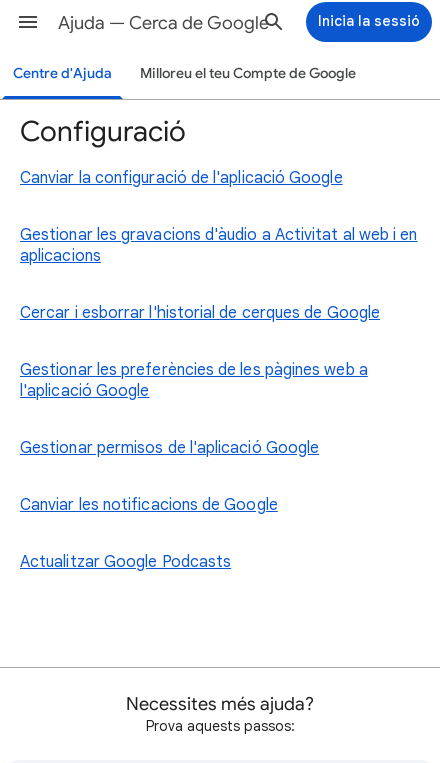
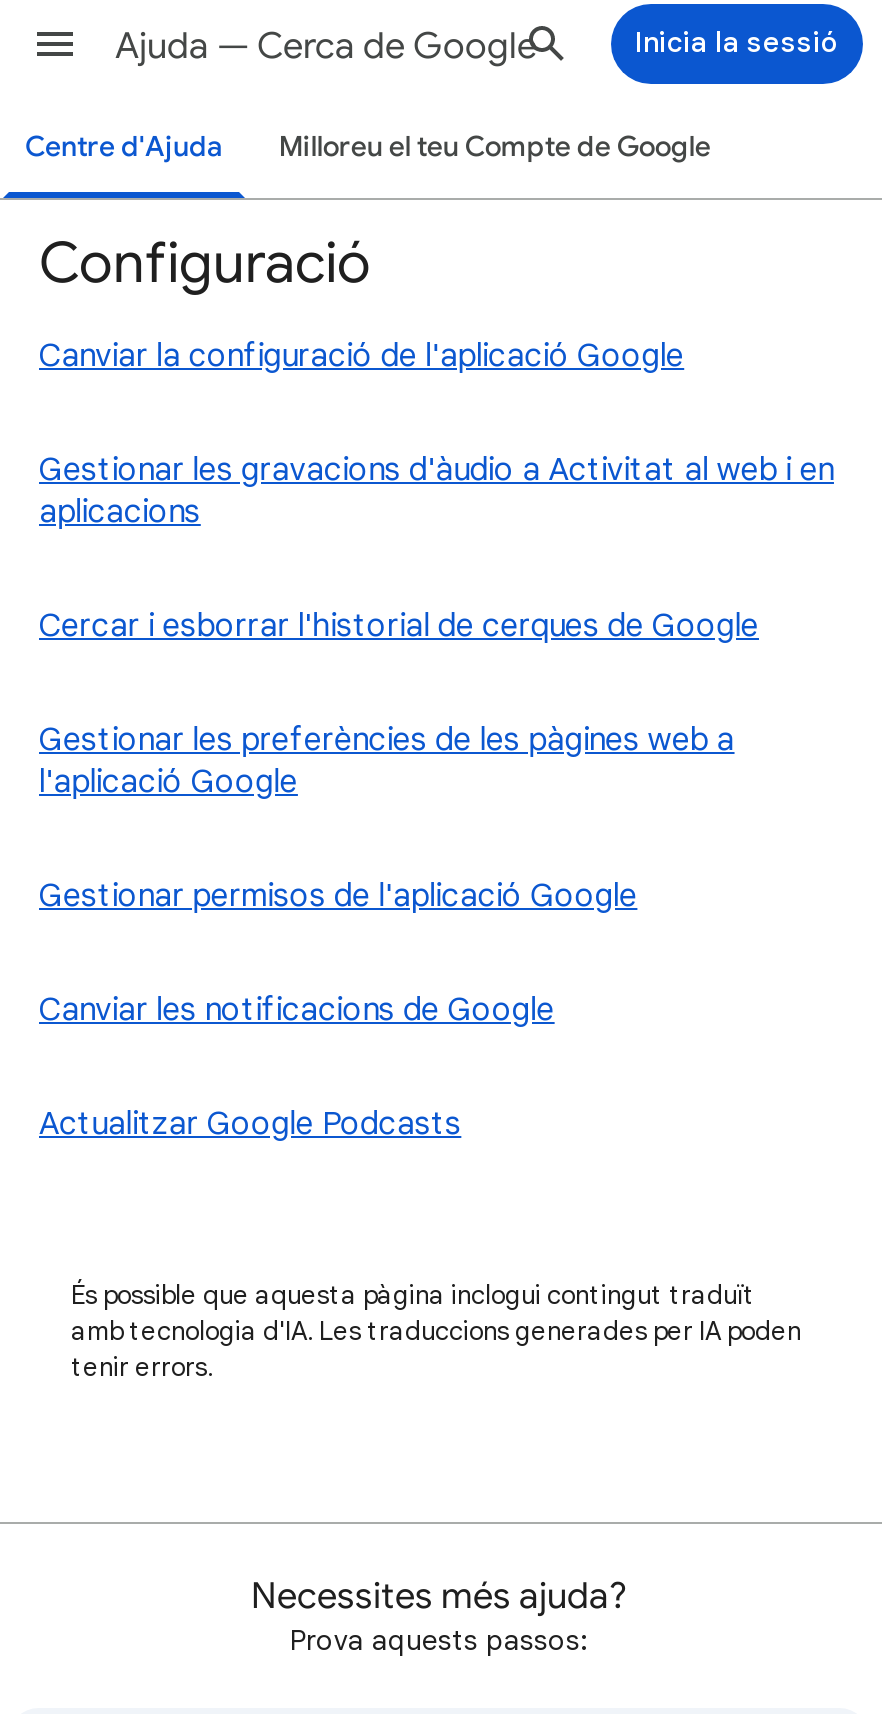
none -> [71,1278,801,1384] És possible que aquesta pàgina inclogui contingut traduït | amb tecnologia d'IA. Les traduccions generades per IA poden | tenir errors.

